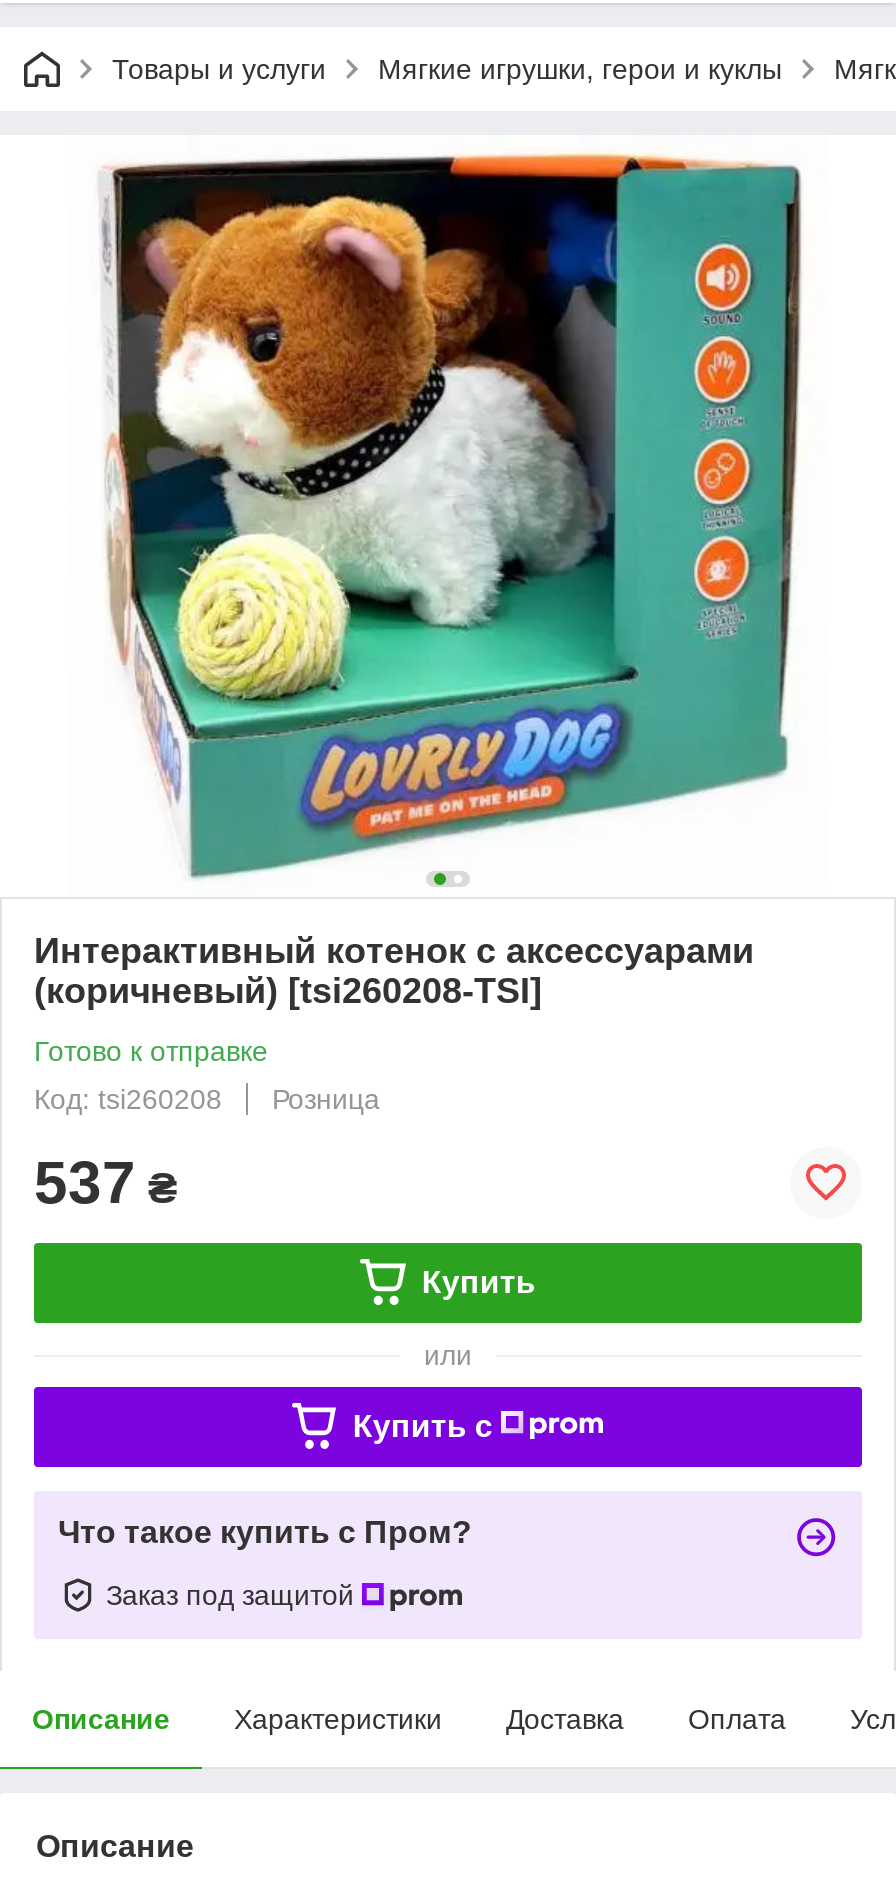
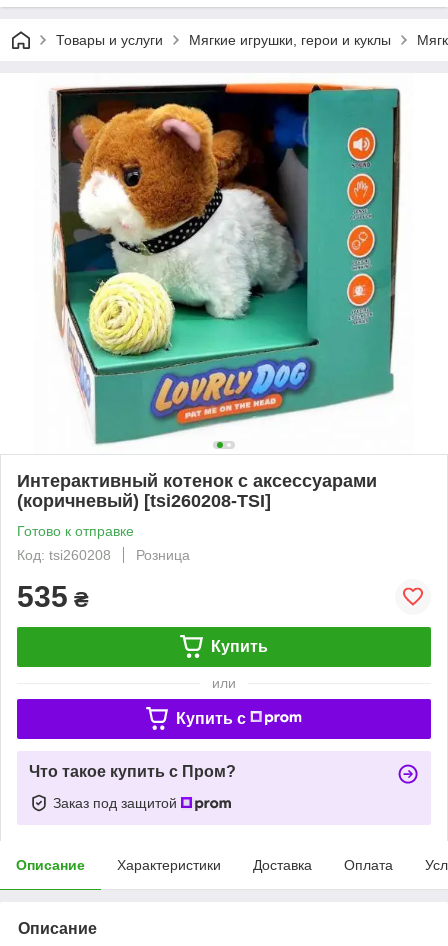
[34,1149,178,1215] 537 ₴ -> [17,580,89,613] 535 ₴

